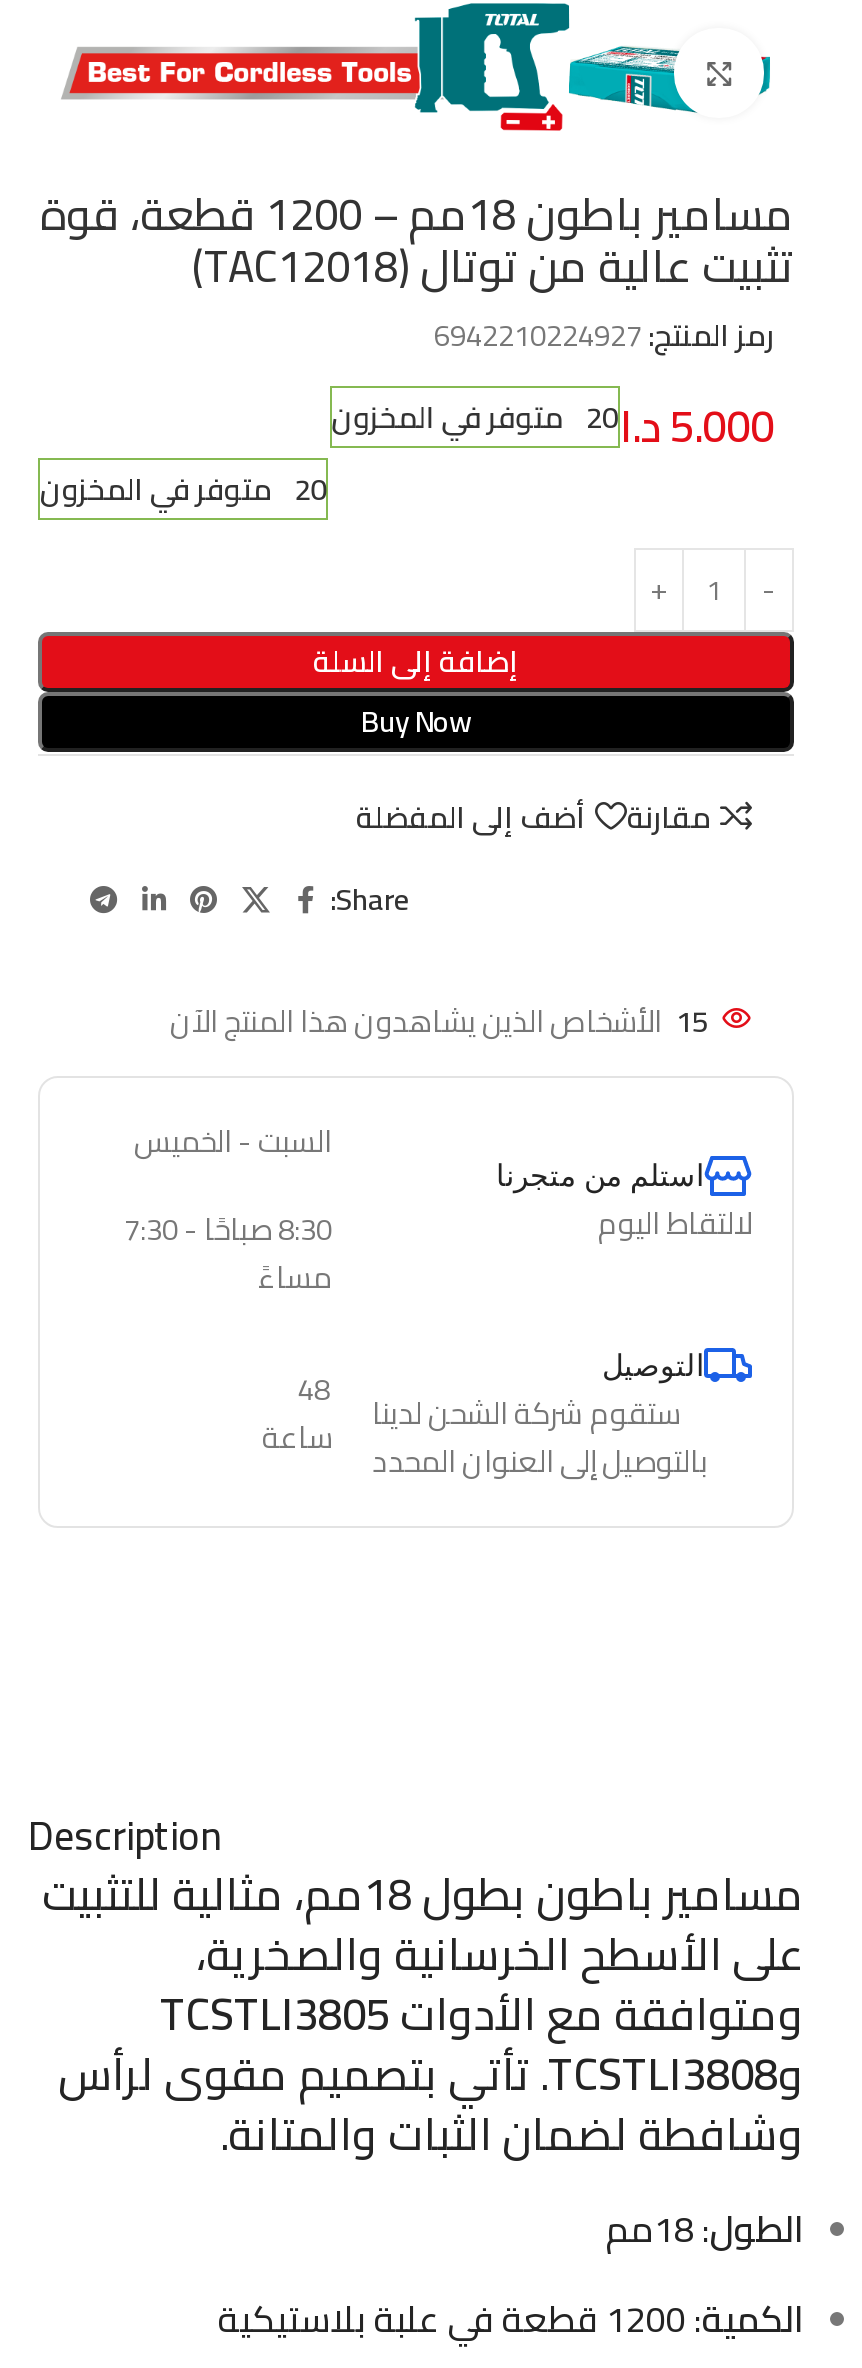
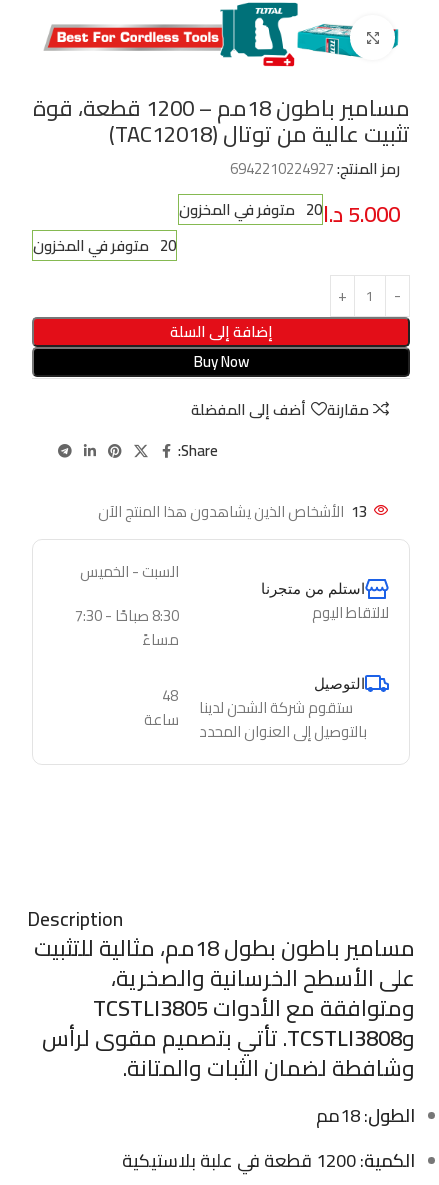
[170,991,708,1049] 15 الأشخاص الذين يشاهدون هذا المنتج الآن -> [98,497,367,526] 13 الأشخاص الذين يشاهدون هذا المنتج الآن

